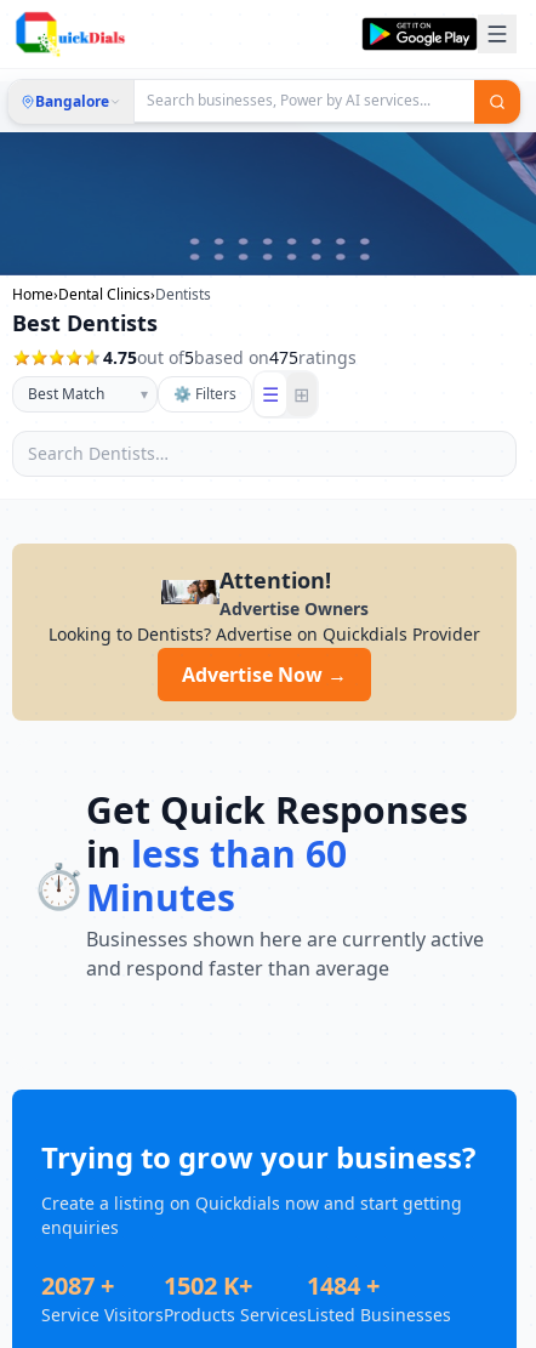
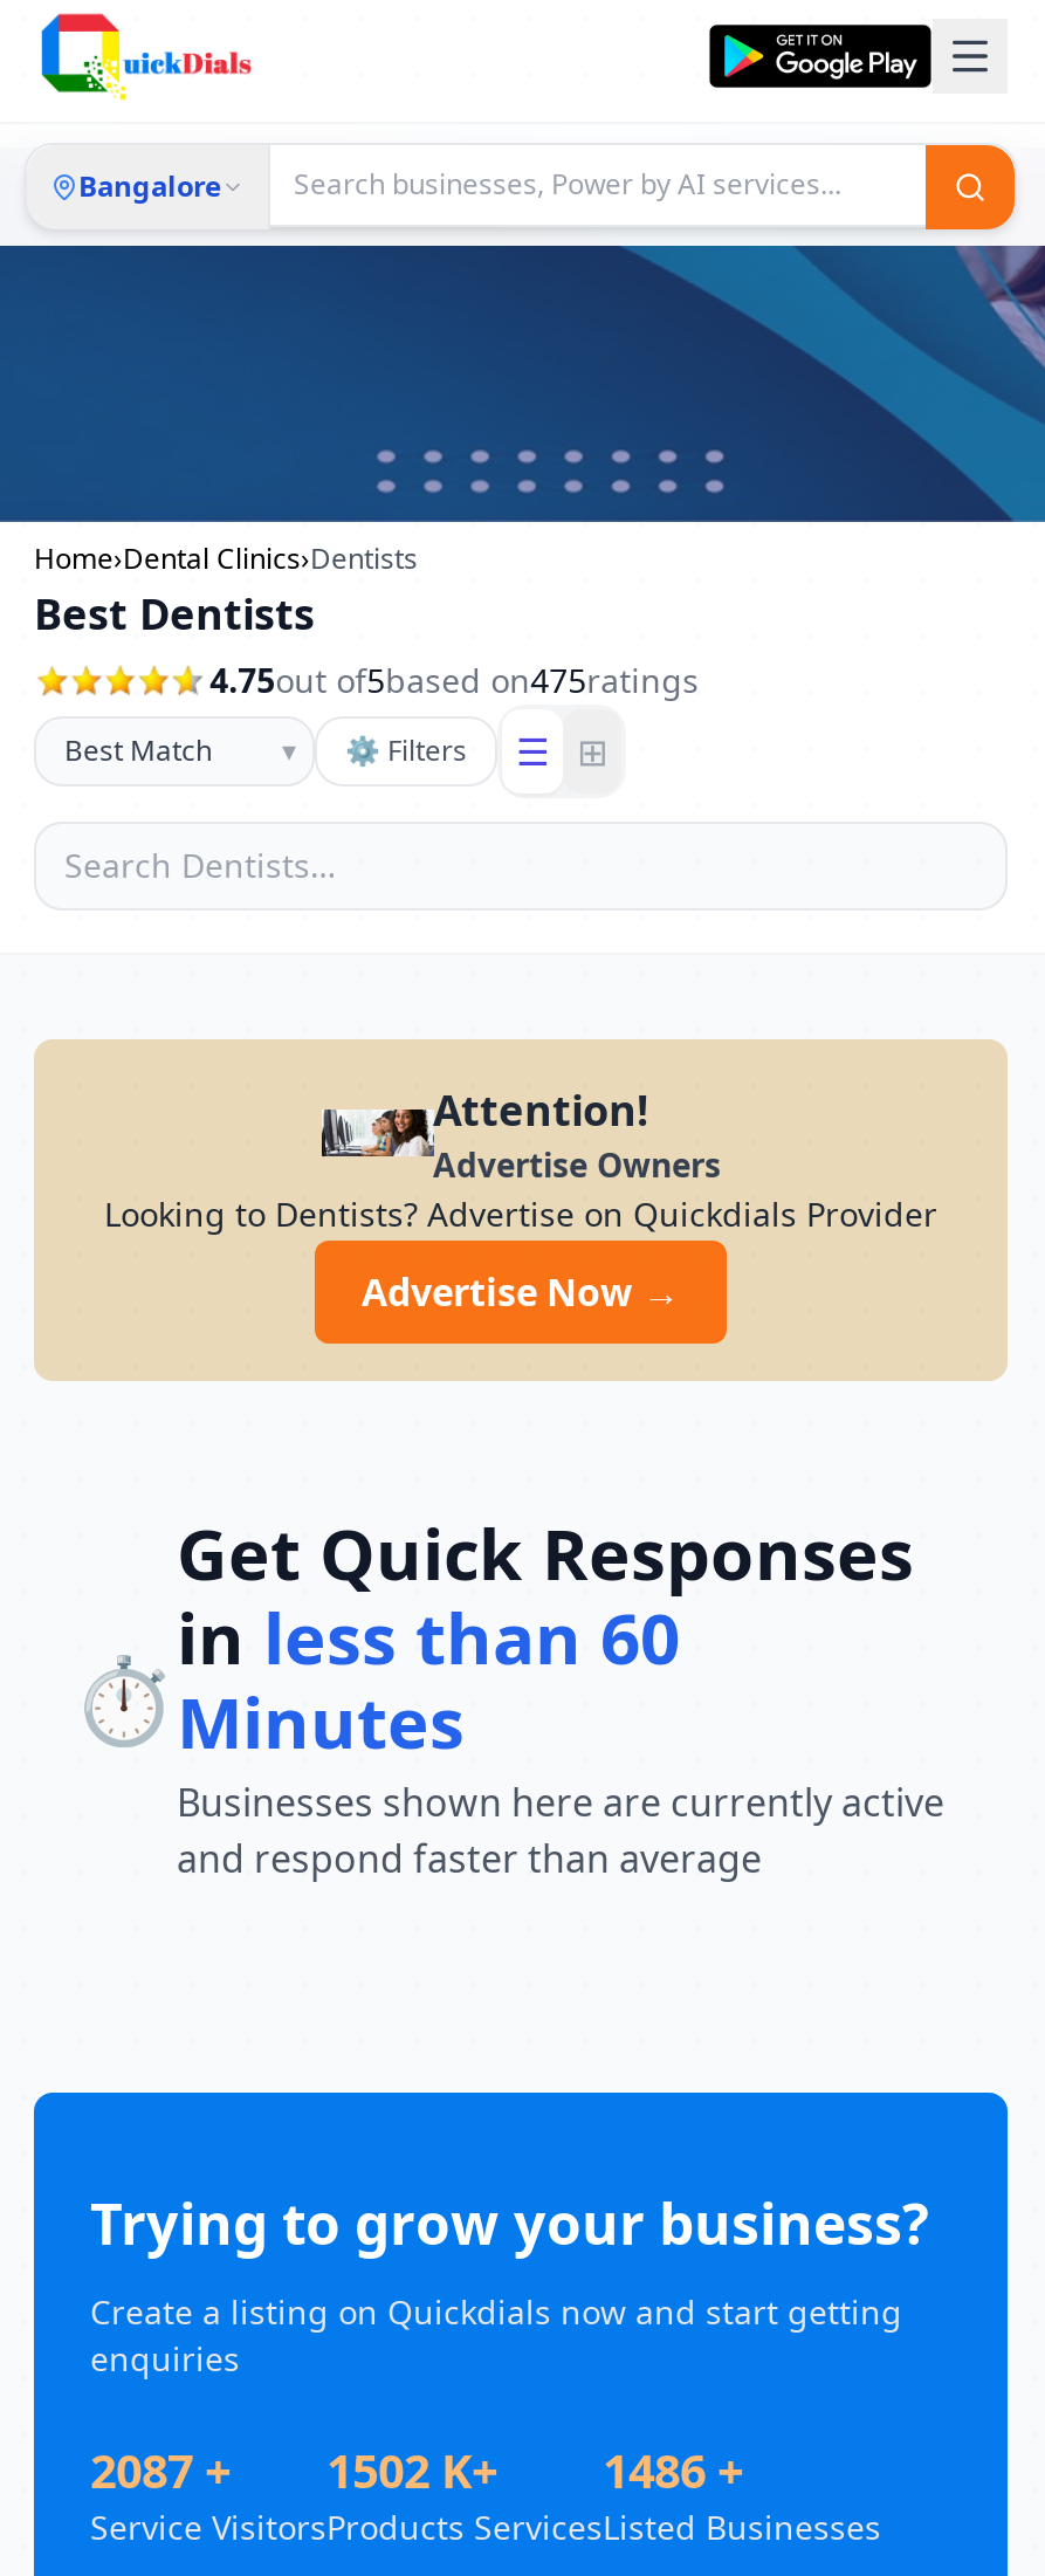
[41,1269,380,1302] 2087 + 1502 K+ 1484 + -> [90,2439,743,2502] 2087 + 1502 K+ 1486 +

